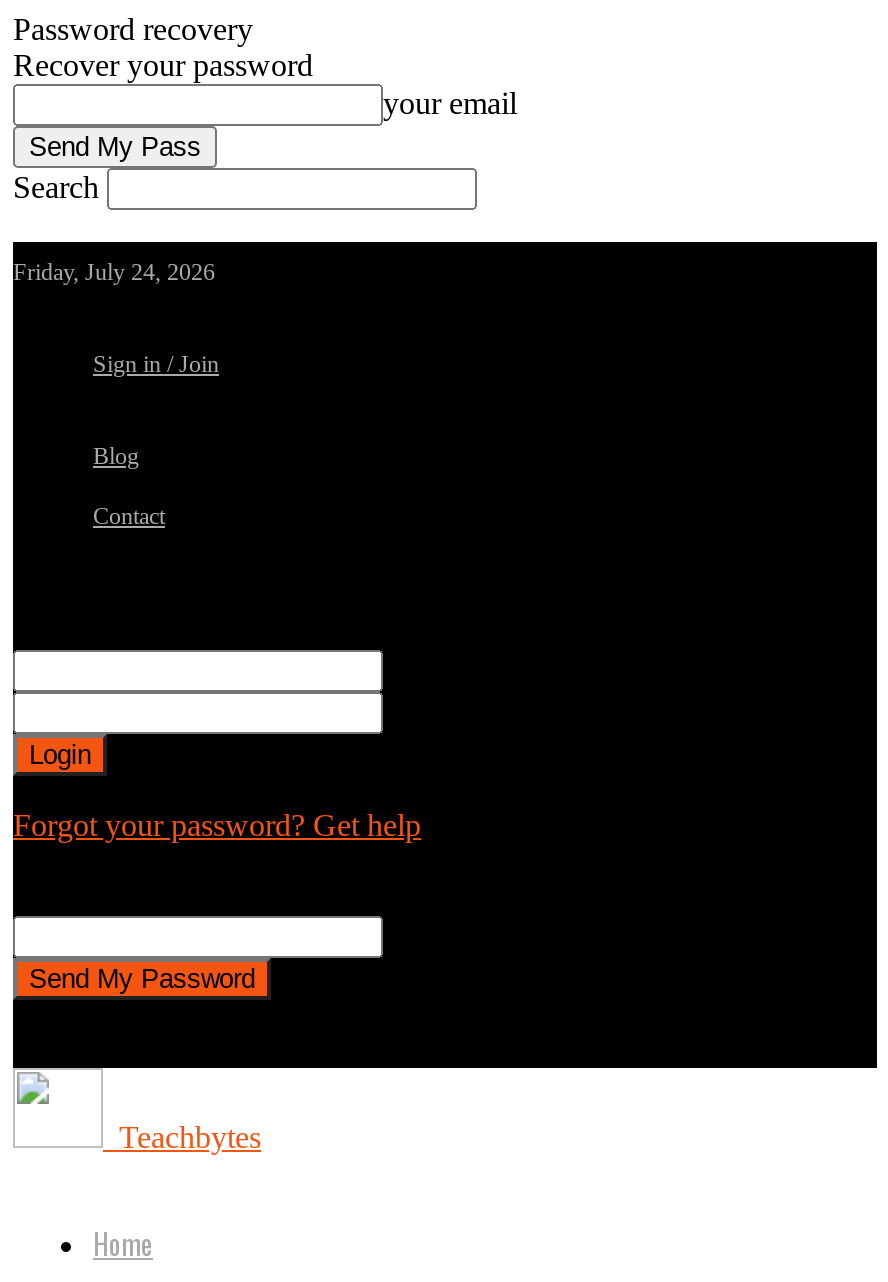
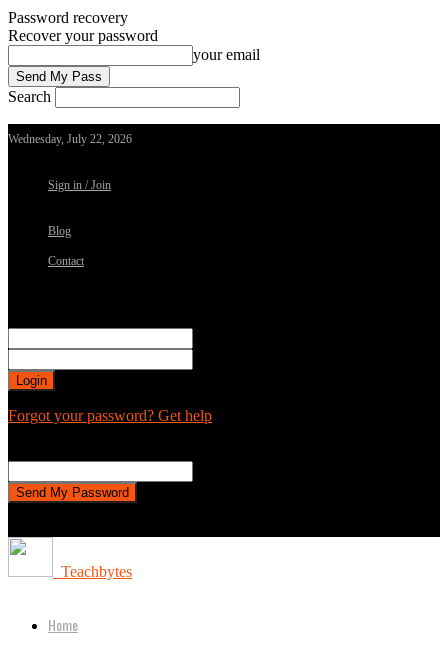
[13,258,215,286] Friday, July 24, 2026 -> [8,132,132,146] Wednesday, July 22, 2026

